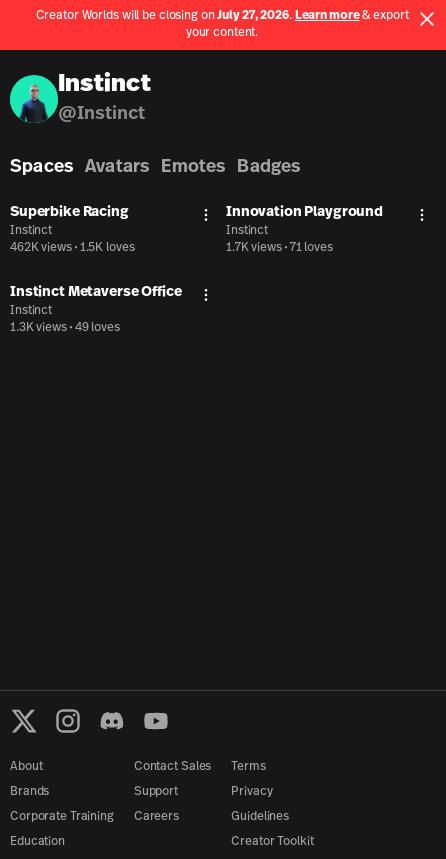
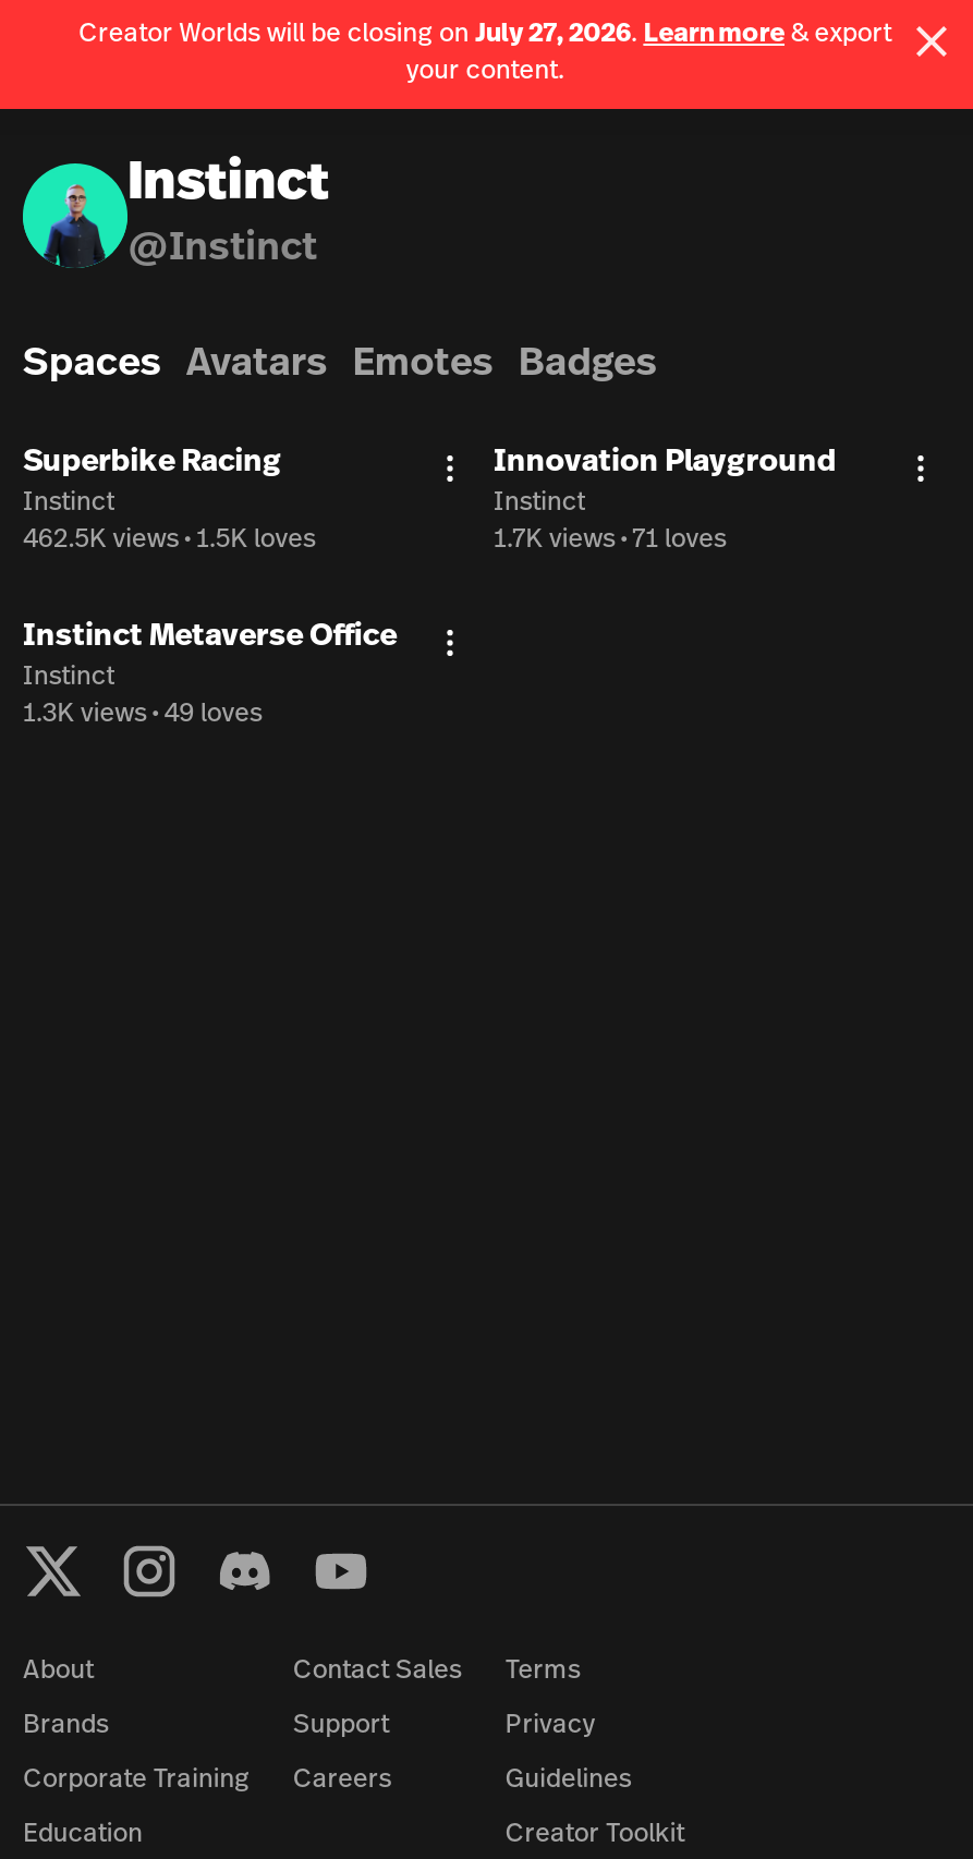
[10,242,134,254] 462K views • 1.5K loves -> [23,527,316,554] 462.5K views • 1.5K loves

